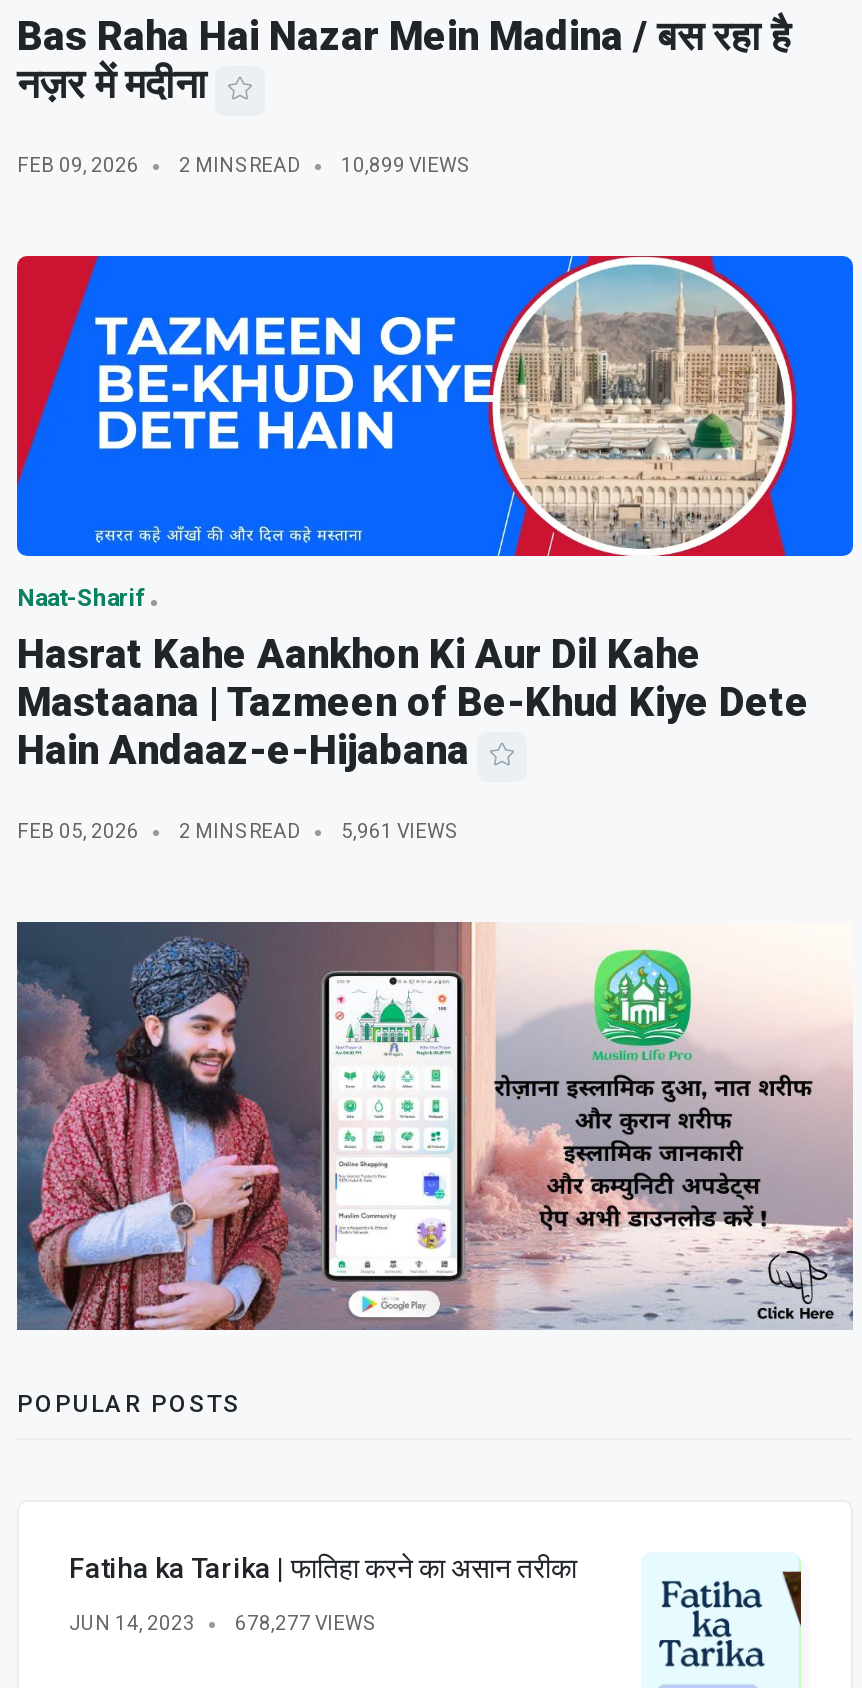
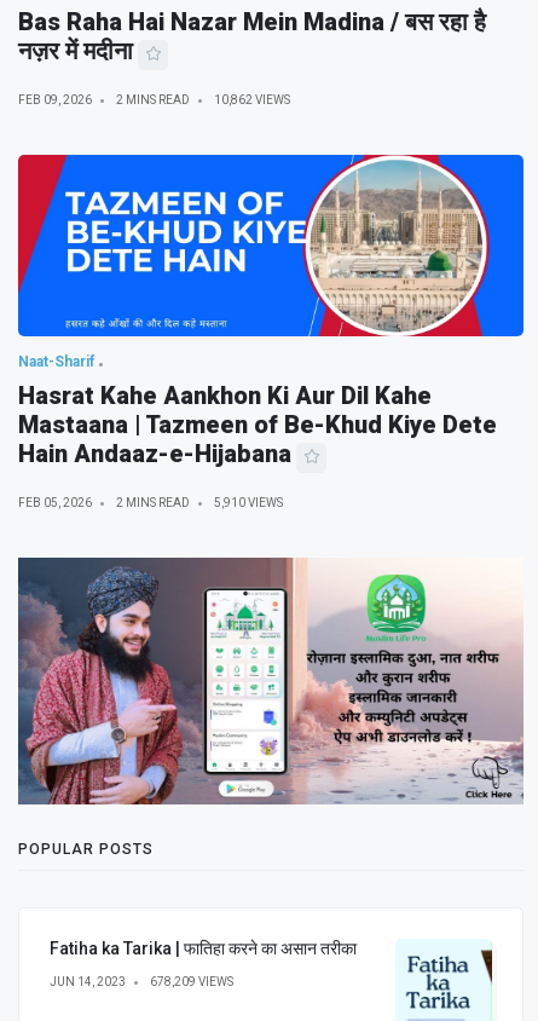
[17,154,467,176] FEB 09, 2026 2 MINS READ 10,899 VIEWS -> [18,93,290,106] FEB 09, 2026 2 MINS READ 10,862 VIEWS
[17,820,455,842] FEB 05, 2026 2 MINS READ 5,961 VIEWS -> [18,496,283,509] FEB 05, 2026 2 MINS READ 5,910 VIEWS
[69,1612,373,1634] JUN 14, 2023 678,277 VIEWS -> [50,975,233,988] JUN 14, 2023 678,209 VIEWS

